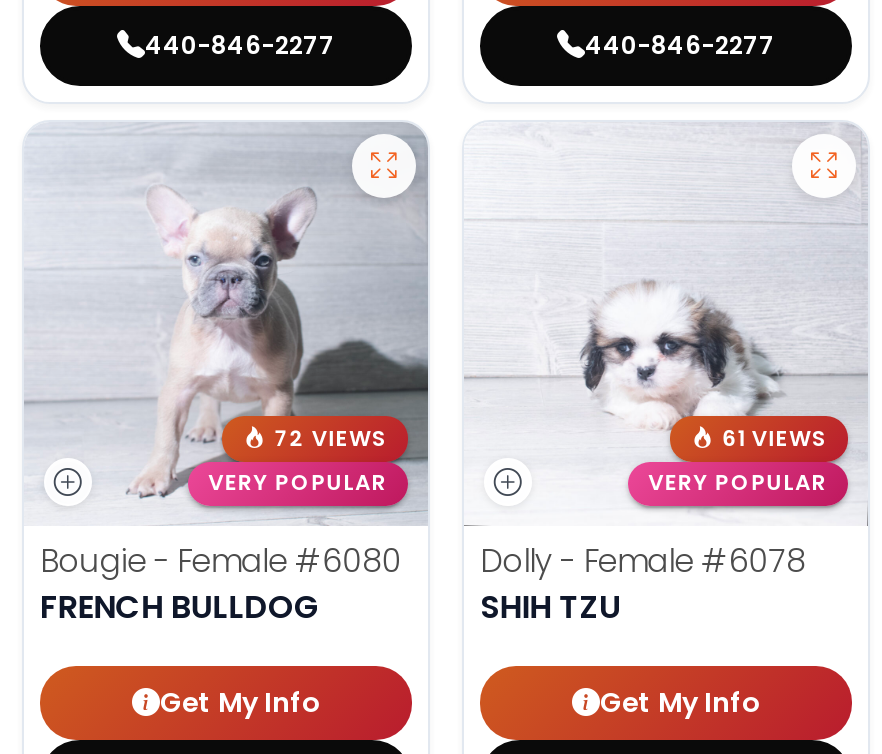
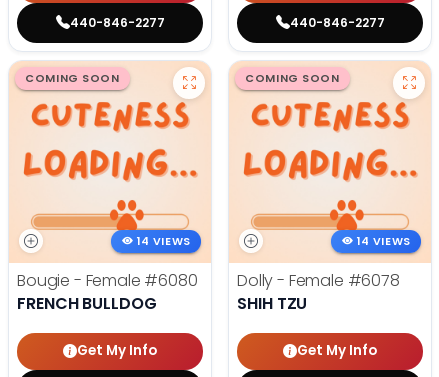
[24,122,430,526] [image] | 72 VIEWS -> [9,62,211,263] [image] | COMING SOON
[464,122,868,524] [image] | 61 VIEWS -> [229,61,430,263] [image] | COMING SOON
[208,468,387,498] VERY POPULAR -> [137,234,191,249] 14 VIEWS
[648,468,827,498] VERY POPULAR -> [357,234,411,249] 14 VIEWS

